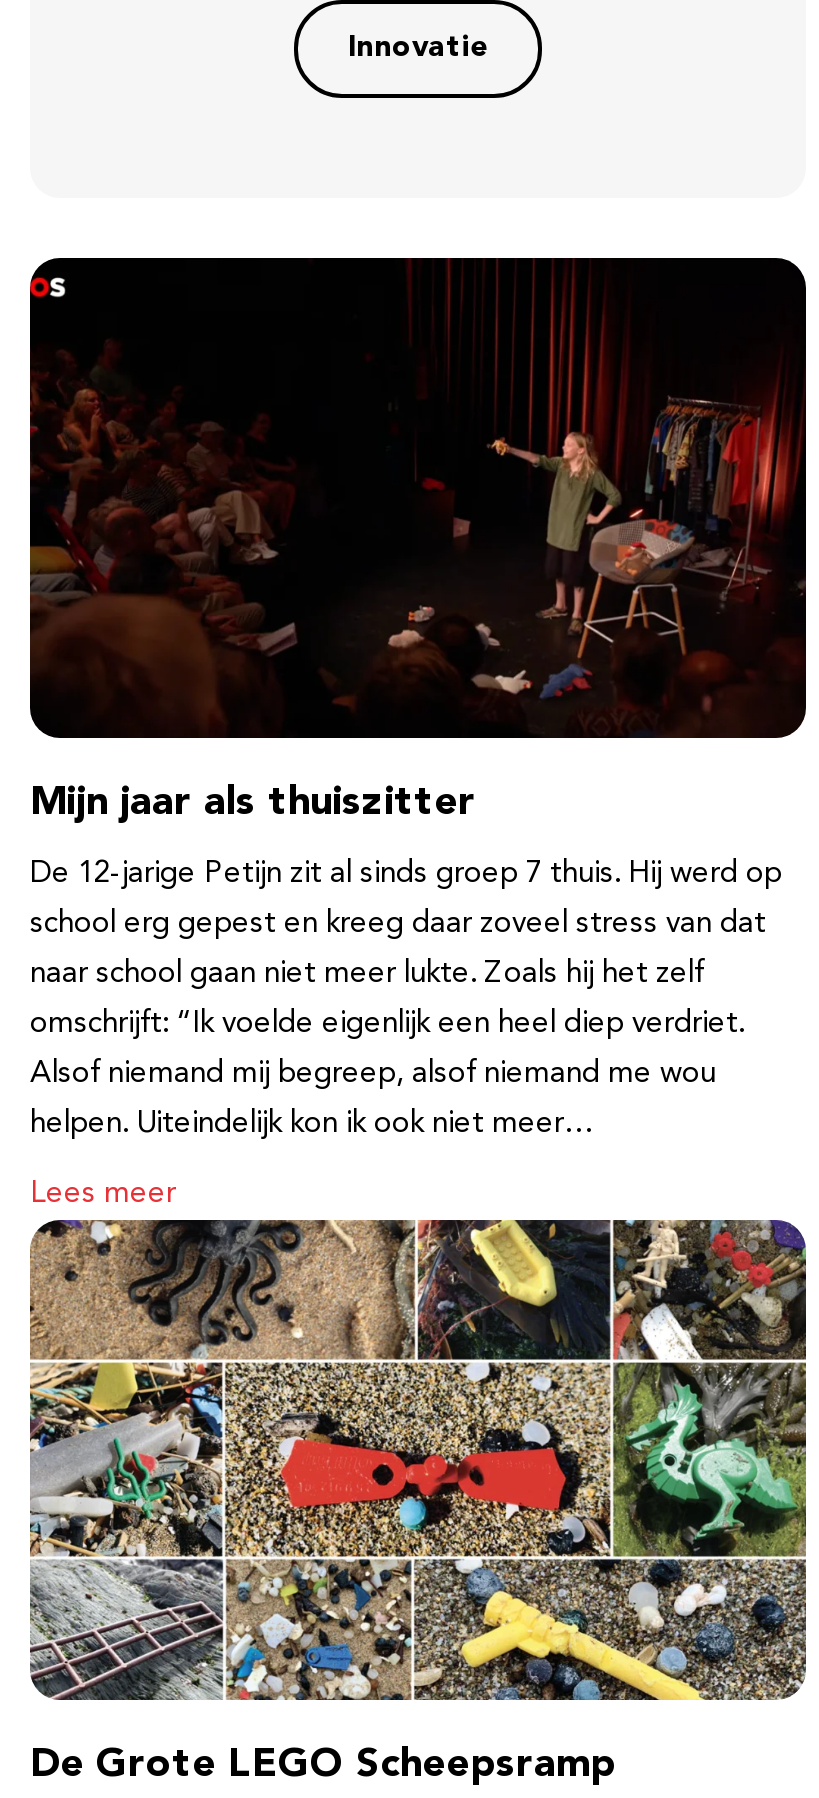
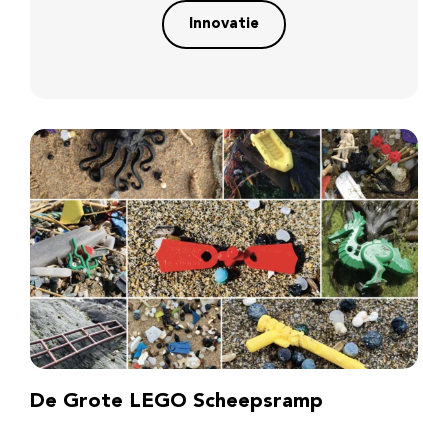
[28,256,808,1210] [image] | Mijn jaar als thuiszitter | De 12-jarige Petijn zit al sinds groep 7 thuis. Hij werd op | school erg gepest en kreeg daar zoveel stress van dat | naar school gaan niet meer lukte. Zoals hij het zelf | omschrijft: “Ik voelde eigenlijk een heel diep verdriet. | Alsof niemand mij begreep, alsof niemand me wou | helpen. Uiteindelijk kon ik ook niet meer… | Lees meer -> none

